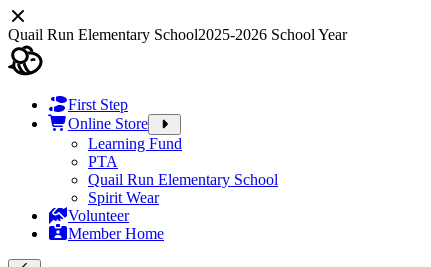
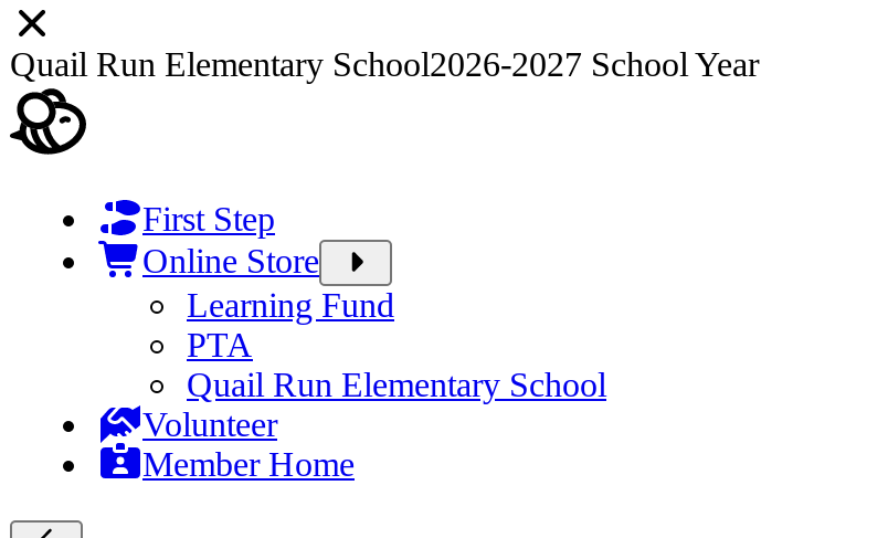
[8,26,347,43] Quail Run Elementary School2025-2026 School Year -> [10,45,759,83] Quail Run Elementary School2026-2027 School Year
[88,189,159,206] Spirit Wear -> none

